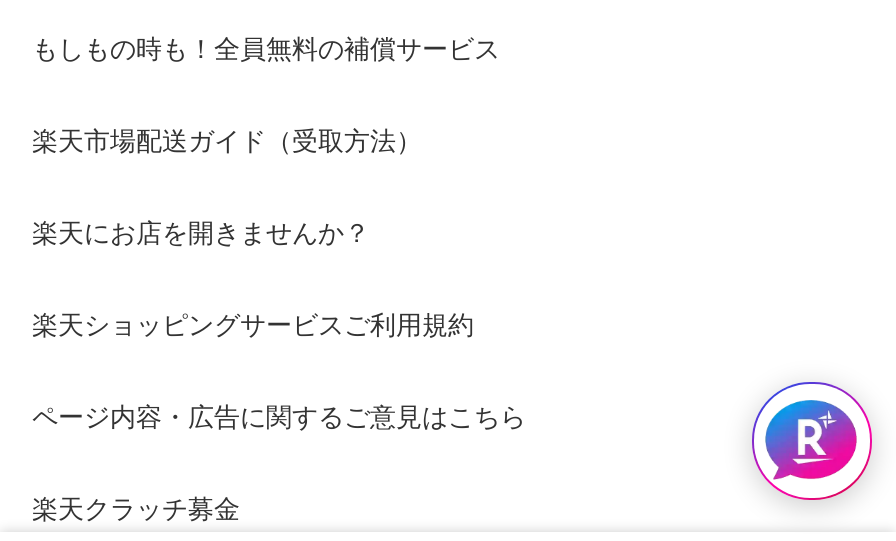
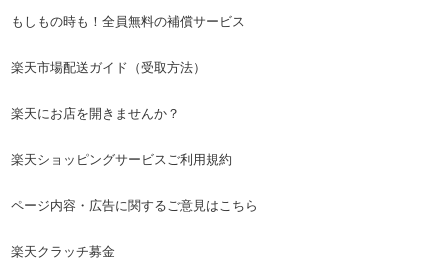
[744,378,880,514] [image] -> none

